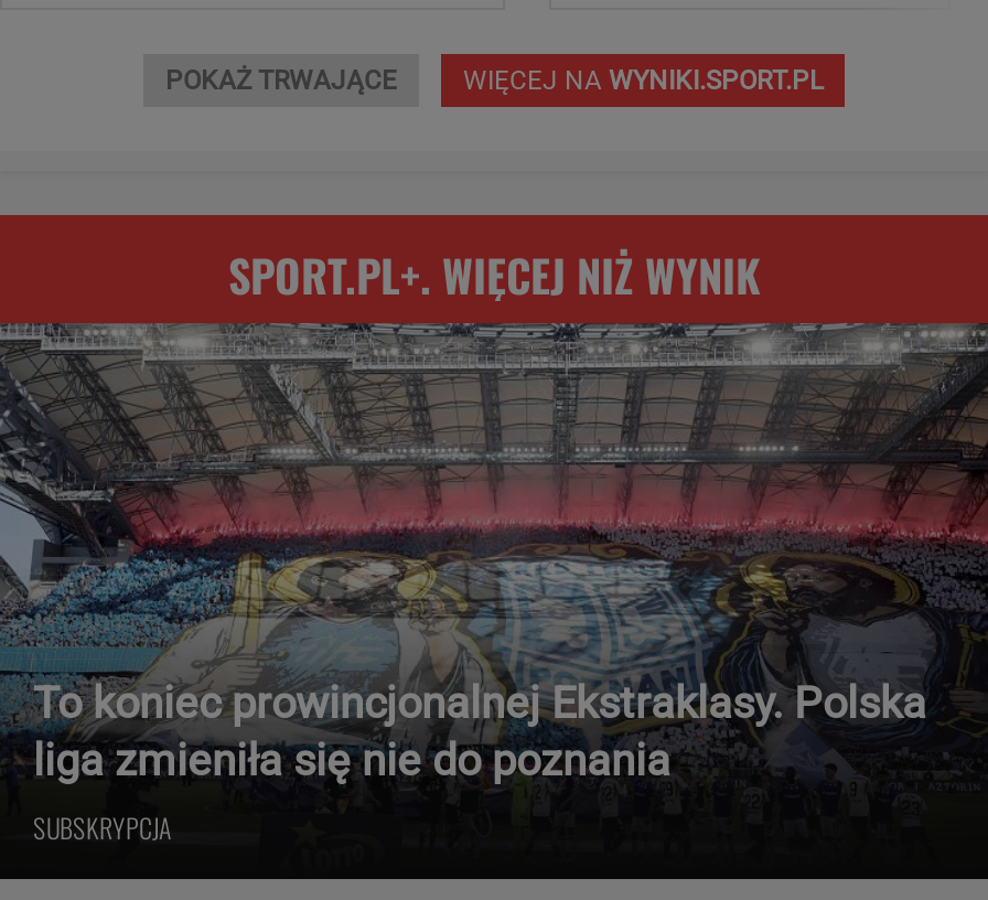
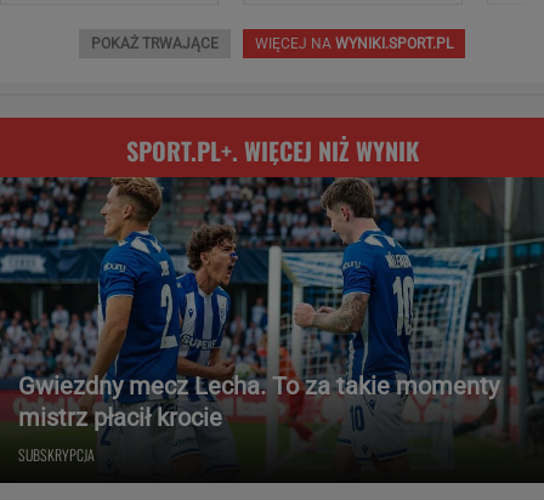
[7,321,981,833] [image] | To koniec prowincjonalnej Ekstraklasy. Polska | liga zmieniła się nie do poznania -> [4,176,540,456] [image] | Gwiezdny mecz Lecha. To za takie momenty | mistrz płacił krocie

